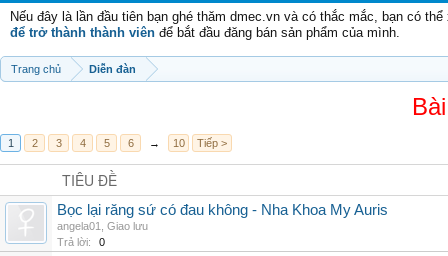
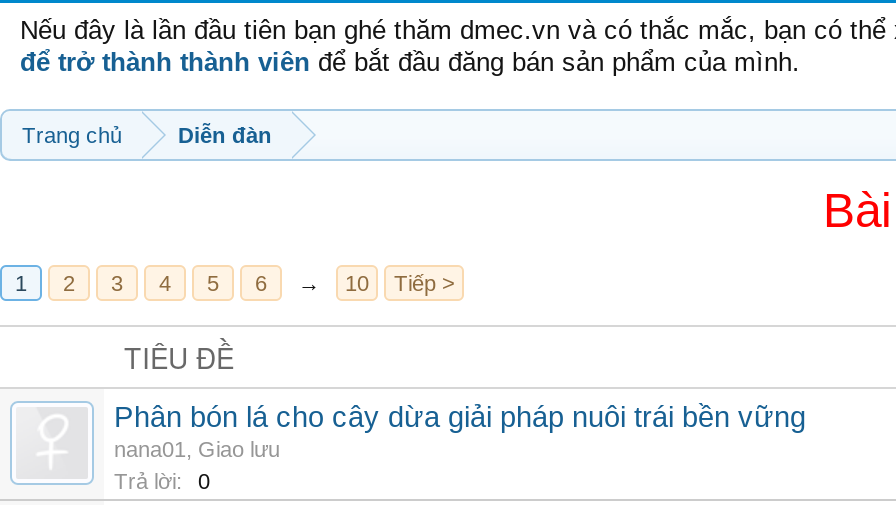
[57,202,388,232] Bọc lại răng sứ có đau không - Nha Khoa My Auris | angela01, Giao lưu -> [114,401,806,461] Phân bón lá cho cây dừa giải pháp nuôi trái bền vững | nana01, Giao lưu

